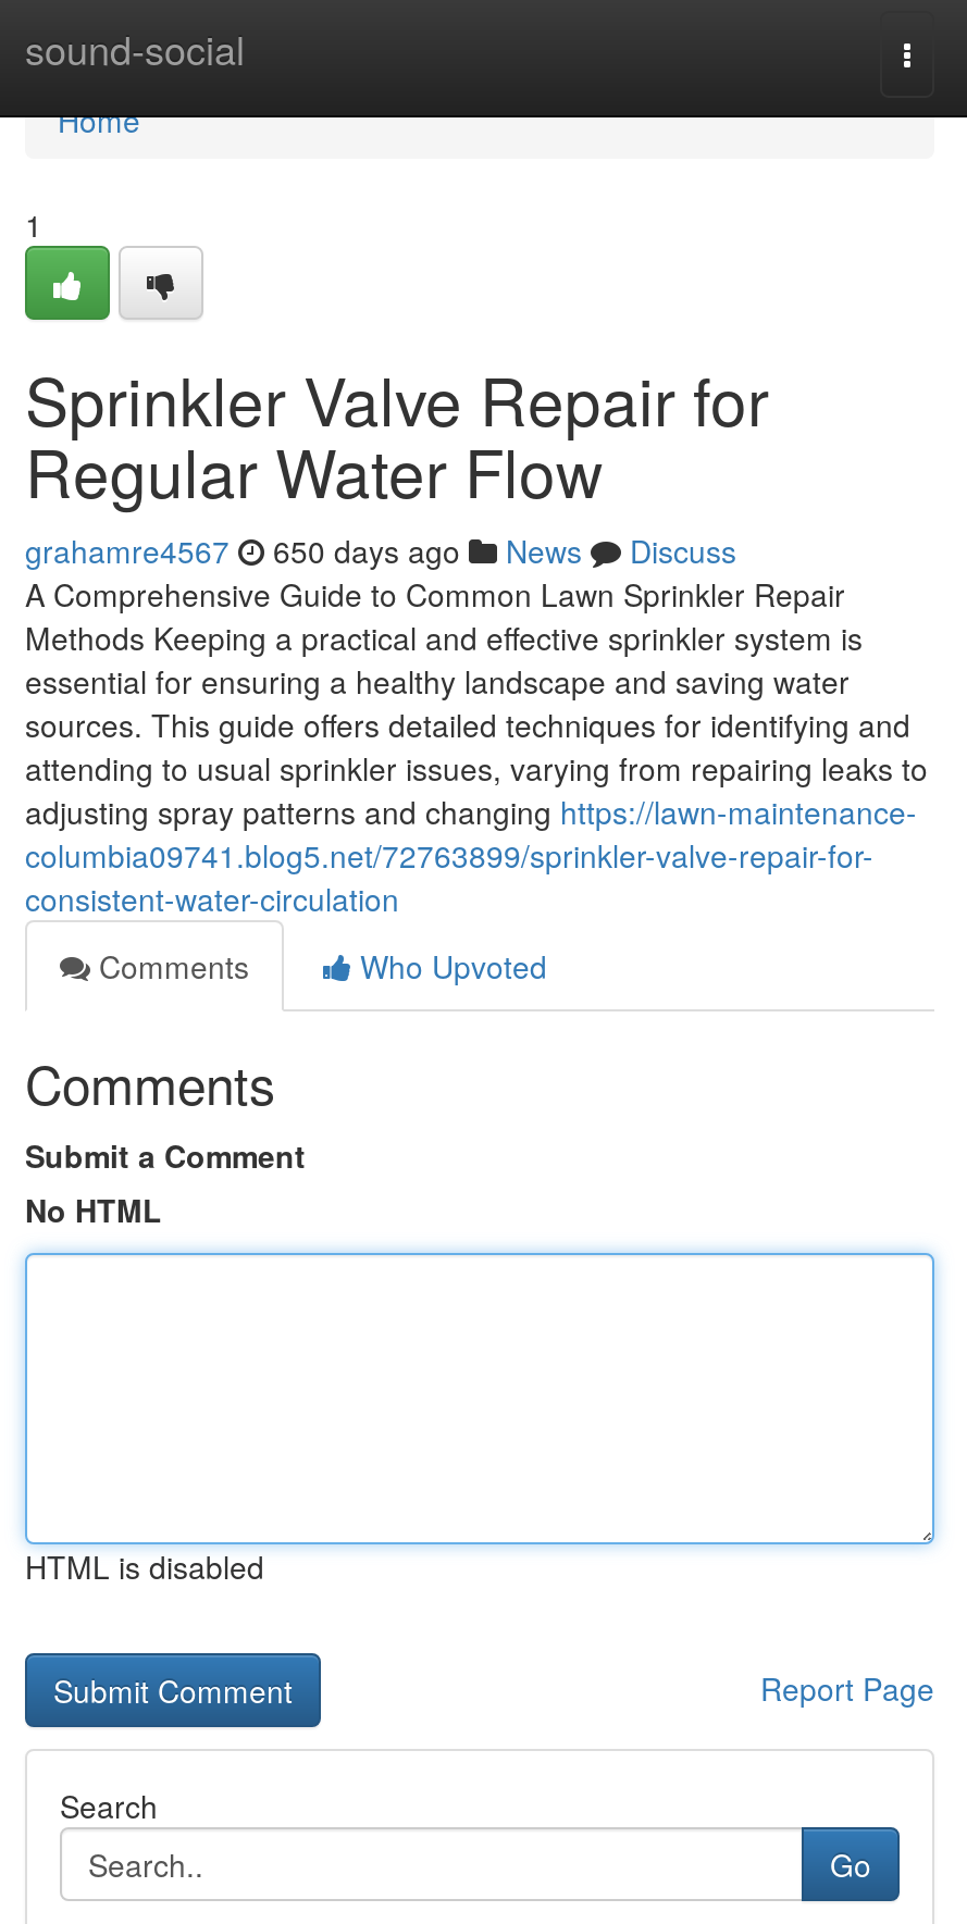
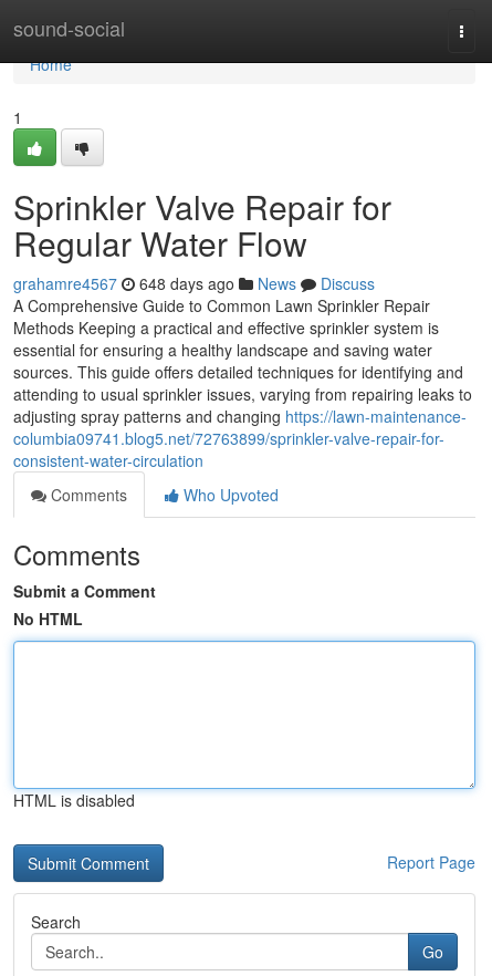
[25,529,736,572] grahamre4567 650 days ago News Discuss -> [13,272,375,294] grahamre4567 648 days ago News Discuss

